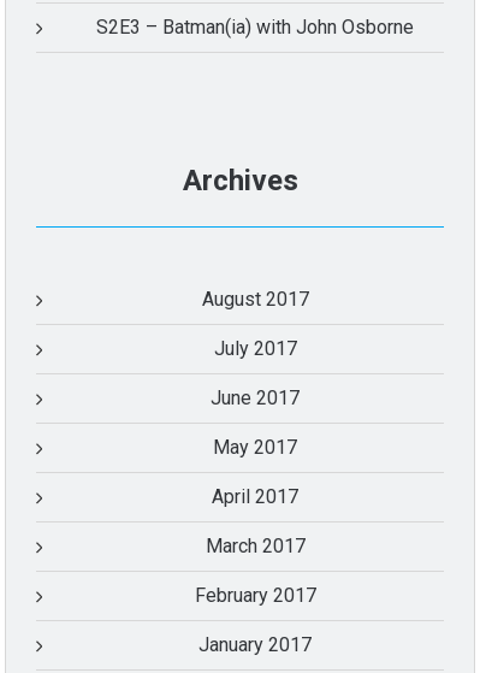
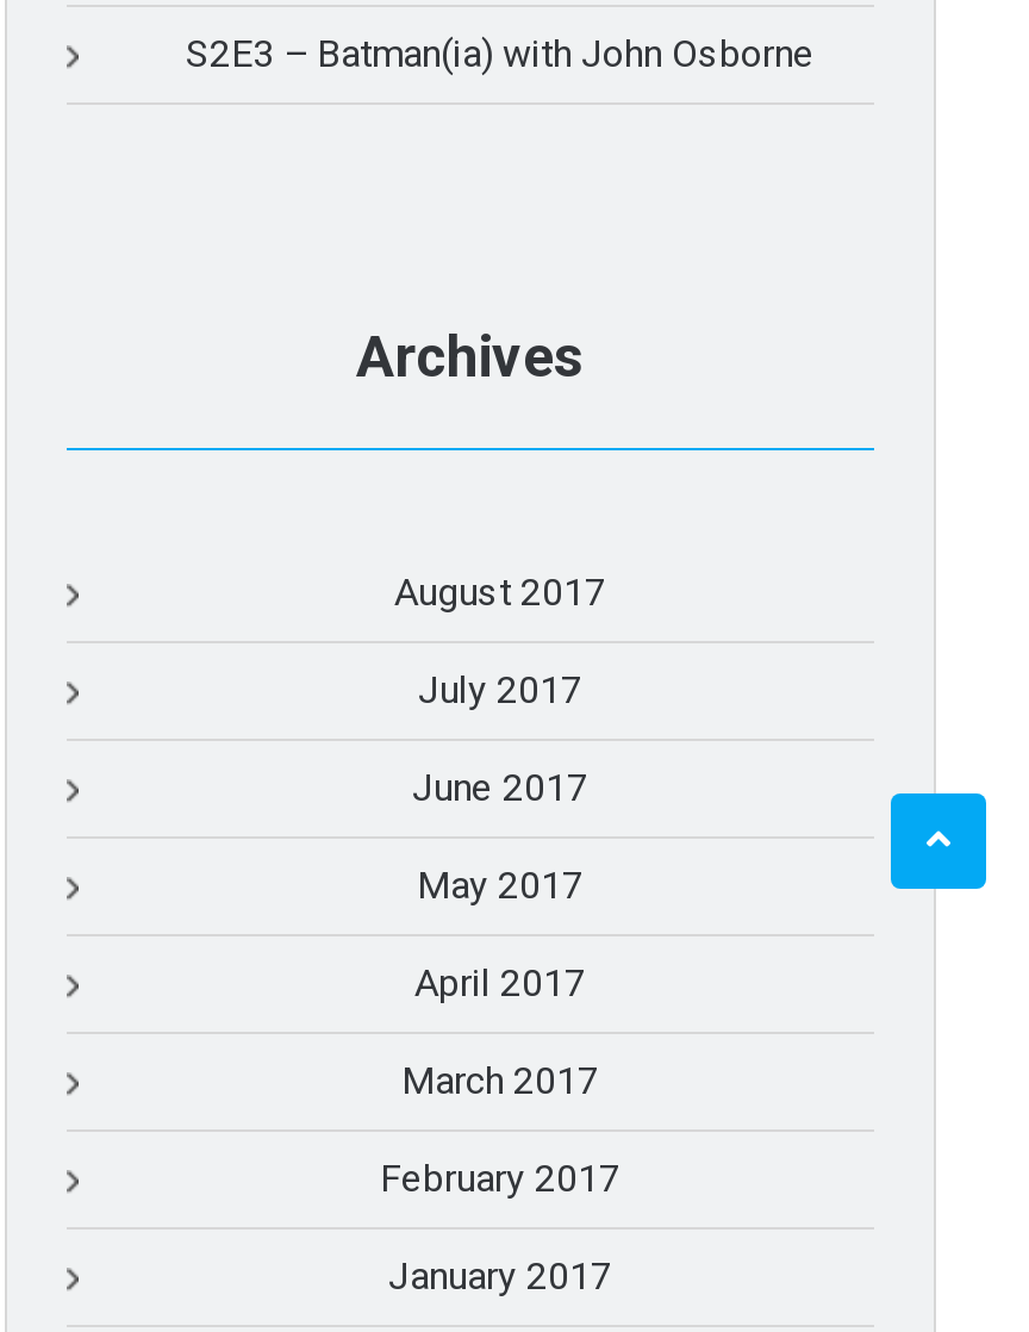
none -> [888,791,989,891] [image]

